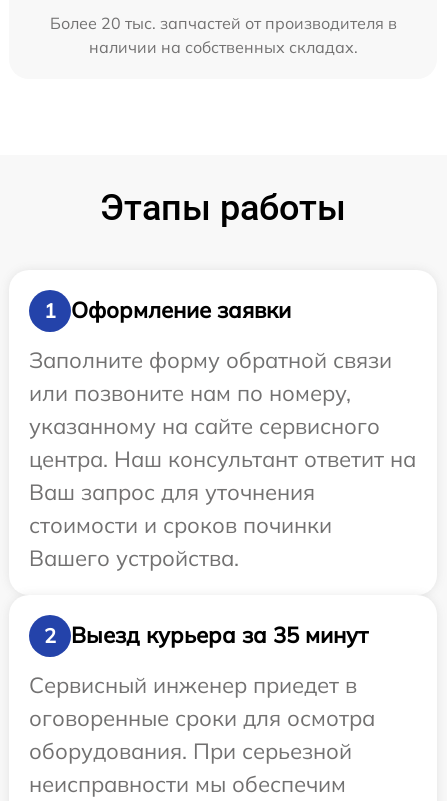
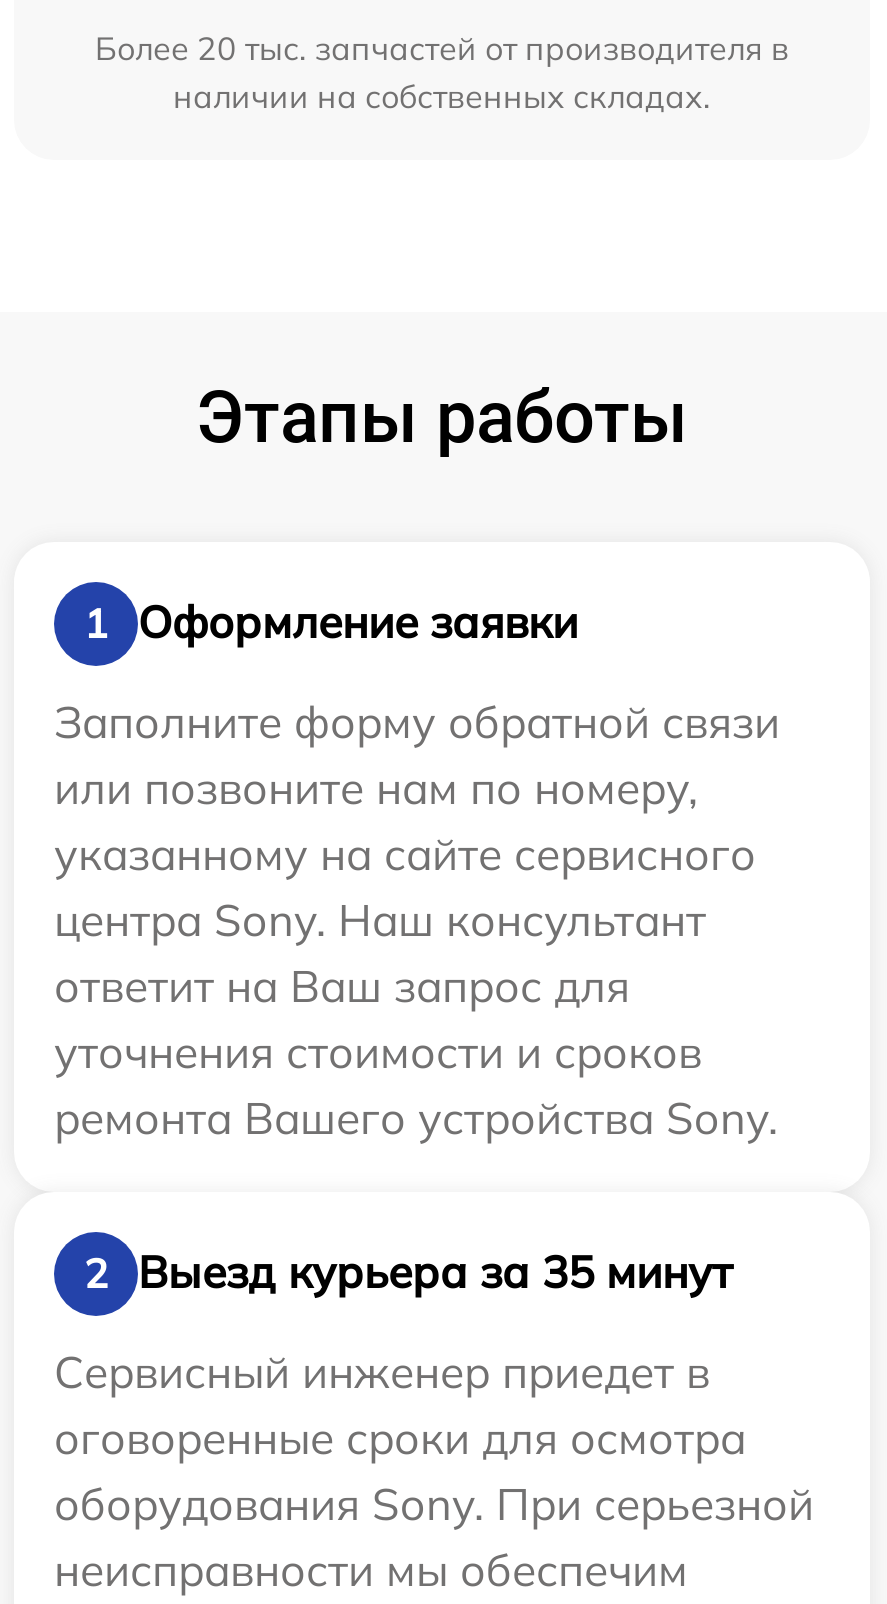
[29,445,416,572] центра. Наш консультант ответит на | Ваш запрос для уточнения | стоимости и сроков починки | Вашего устройства. -> [54,892,778,1146] центра Sony. Наш консультант | ответит на Ваш запрос для | уточнения стоимости и сроков | ремонта Вашего устройства Sony.
[29,737,352,765] оборудования. При серьезной -> [54,1476,814,1532] оборудования Sony. При серьезной

